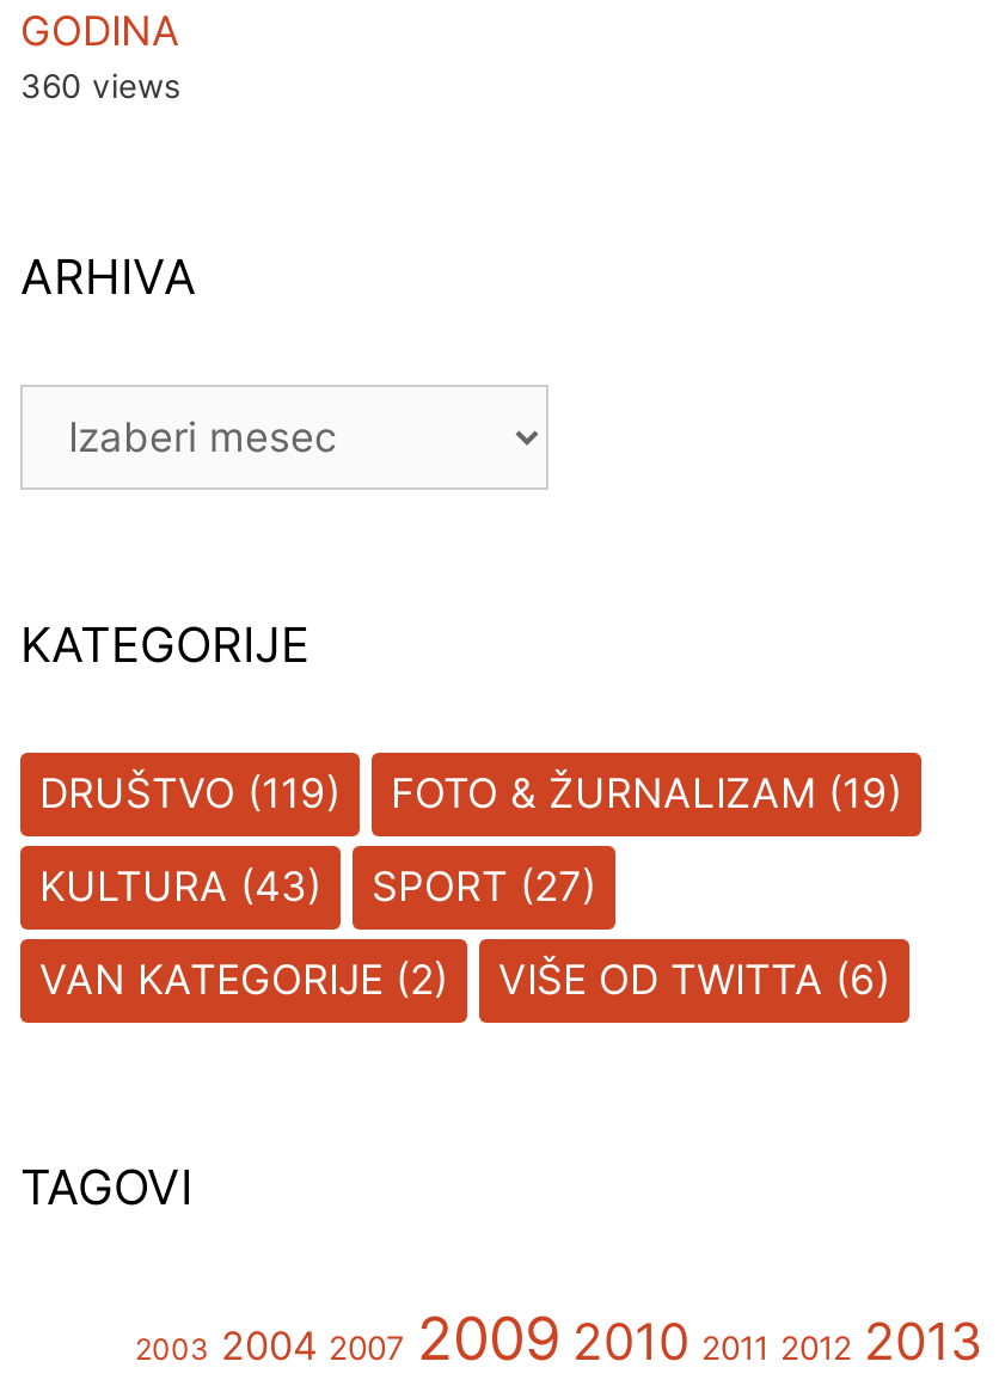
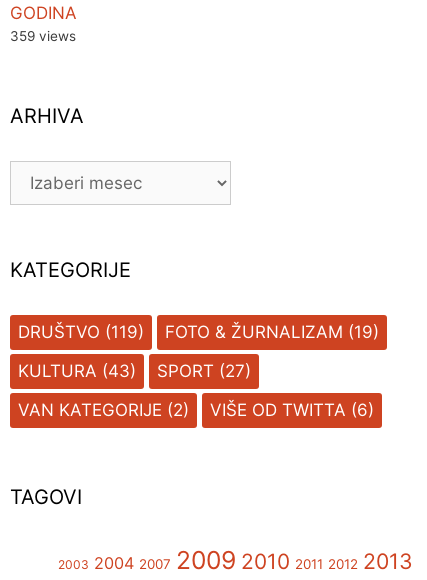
[20,67,180,105] 360 views -> [10,28,76,44] 359 views

